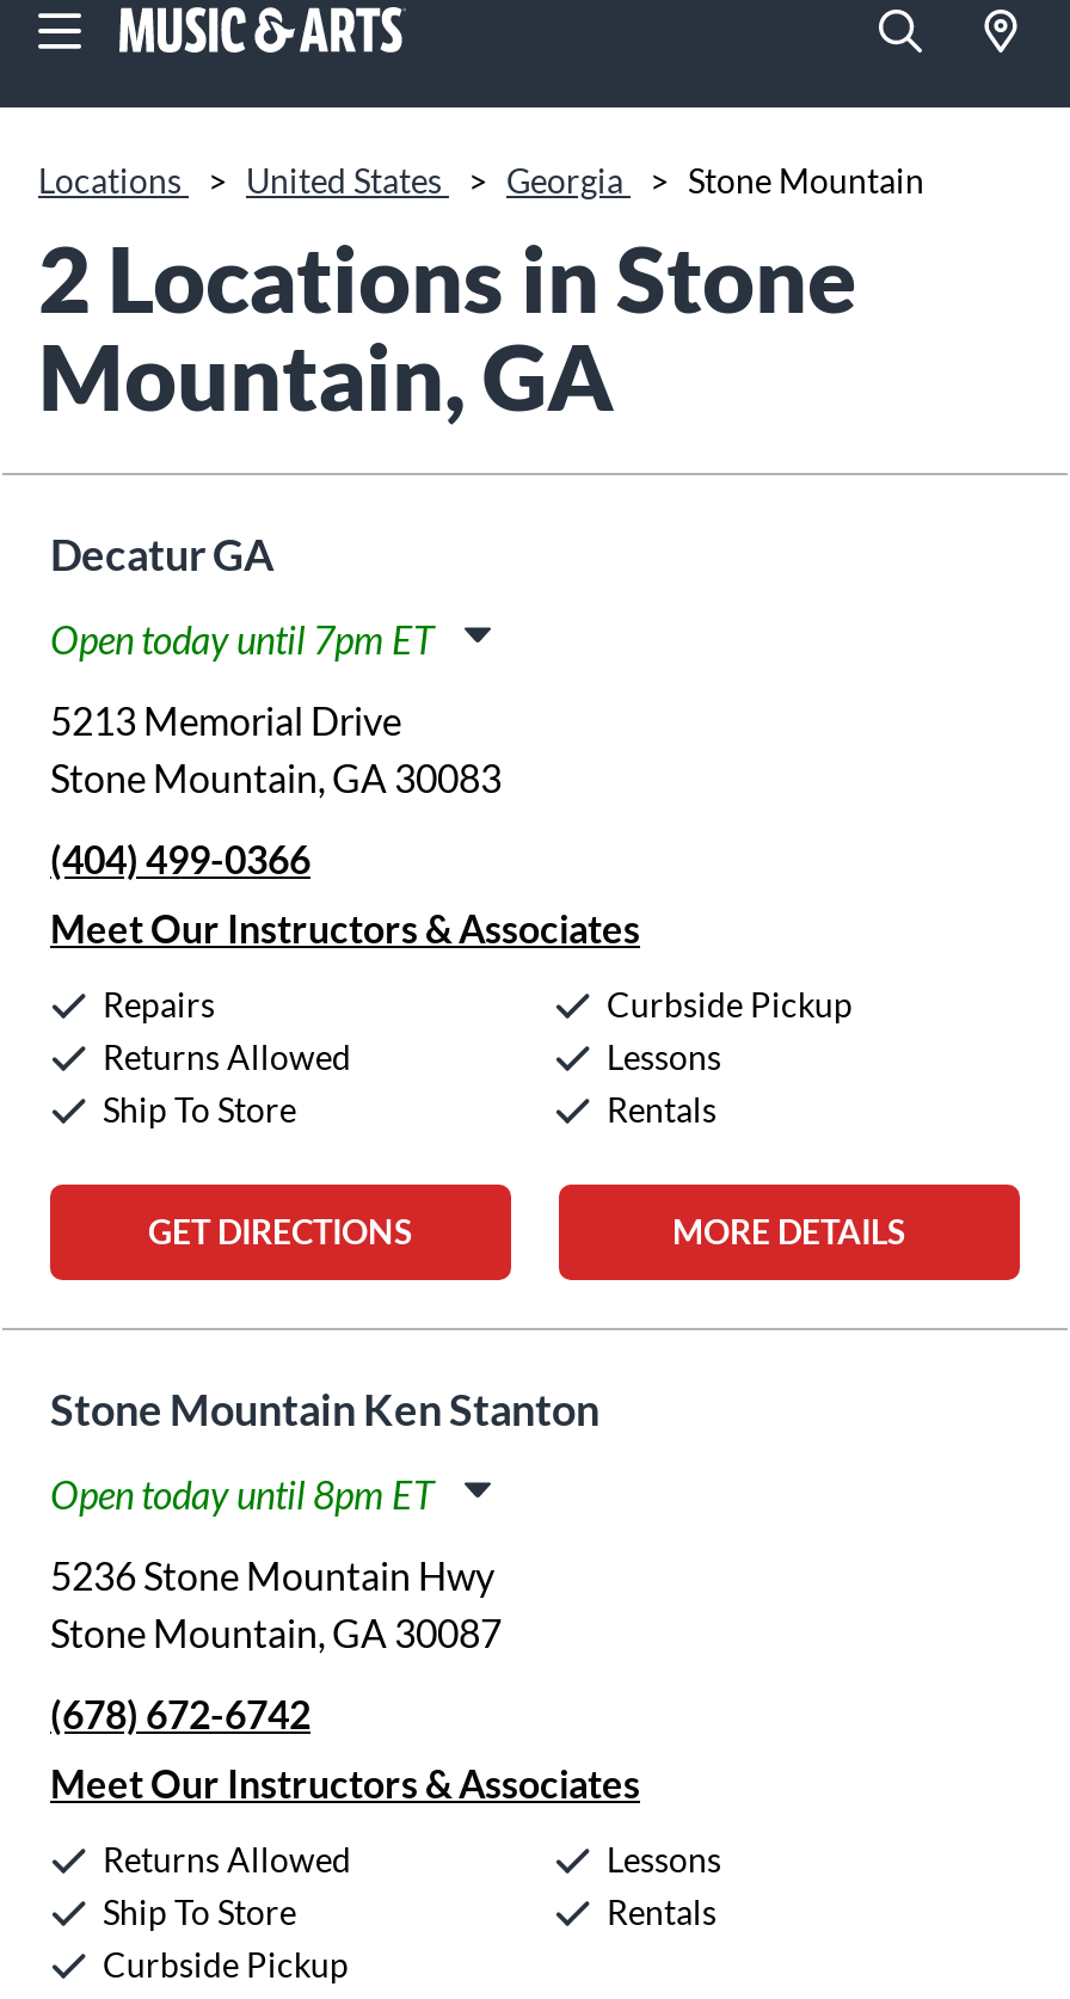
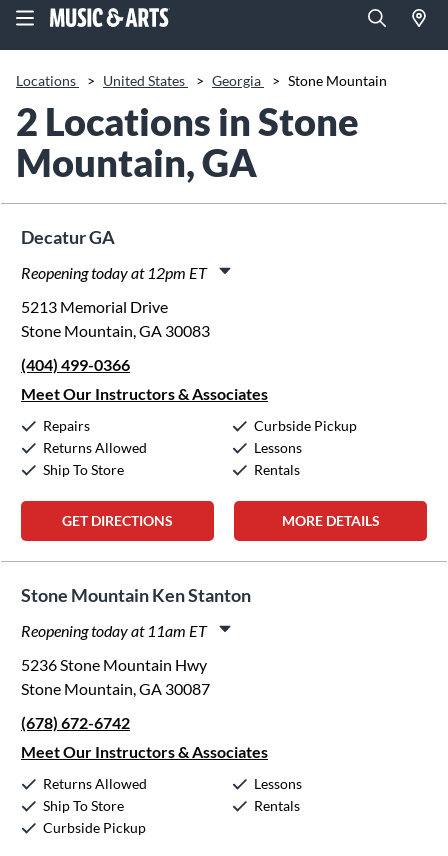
[50,616,435,662] Open today until 7pm ET -> [21,263,207,282] Reopening today at 12pm ET
[50,1471,435,1517] Open today until 8pm ET -> [21,621,207,640] Reopening today at 11am ET

